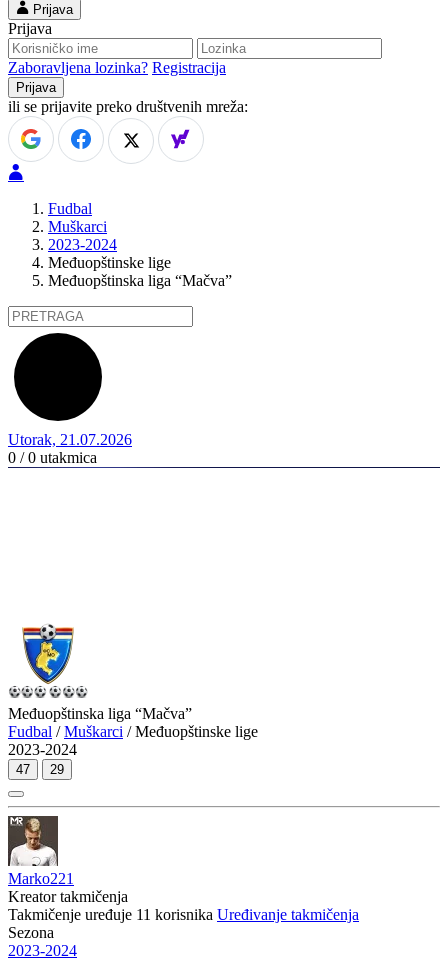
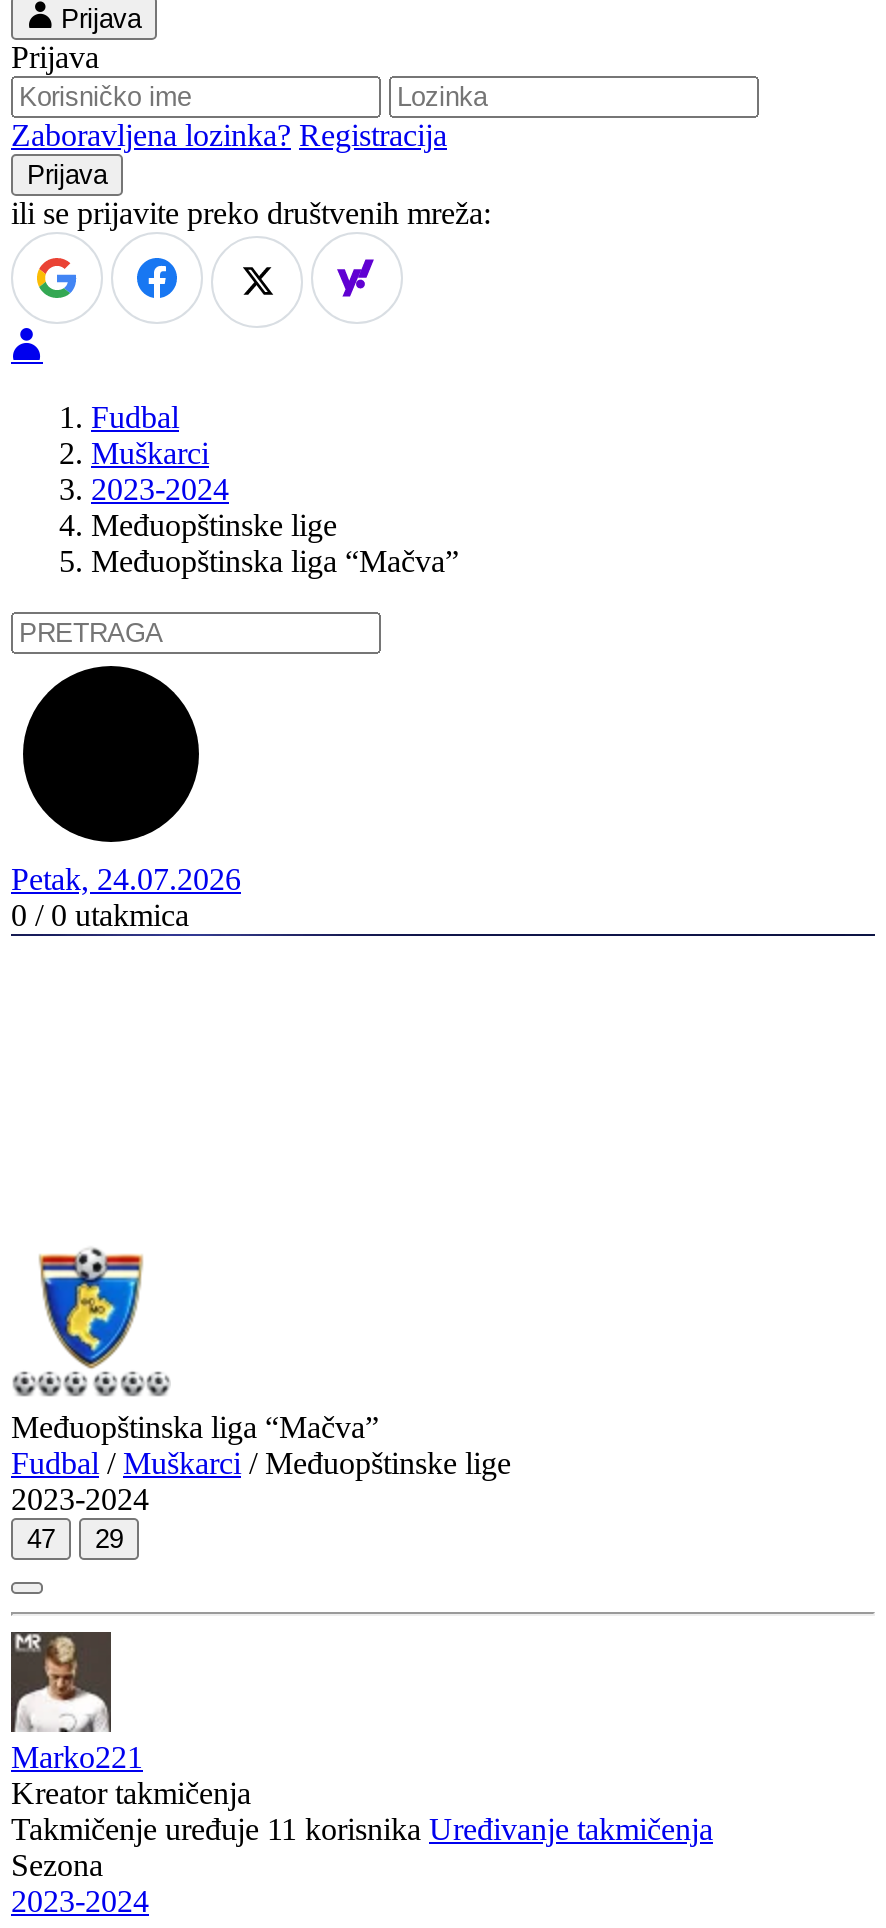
[8,431,132,448] Utorak, 21.07.2026 -> [11,862,241,896] Petak, 24.07.2026

